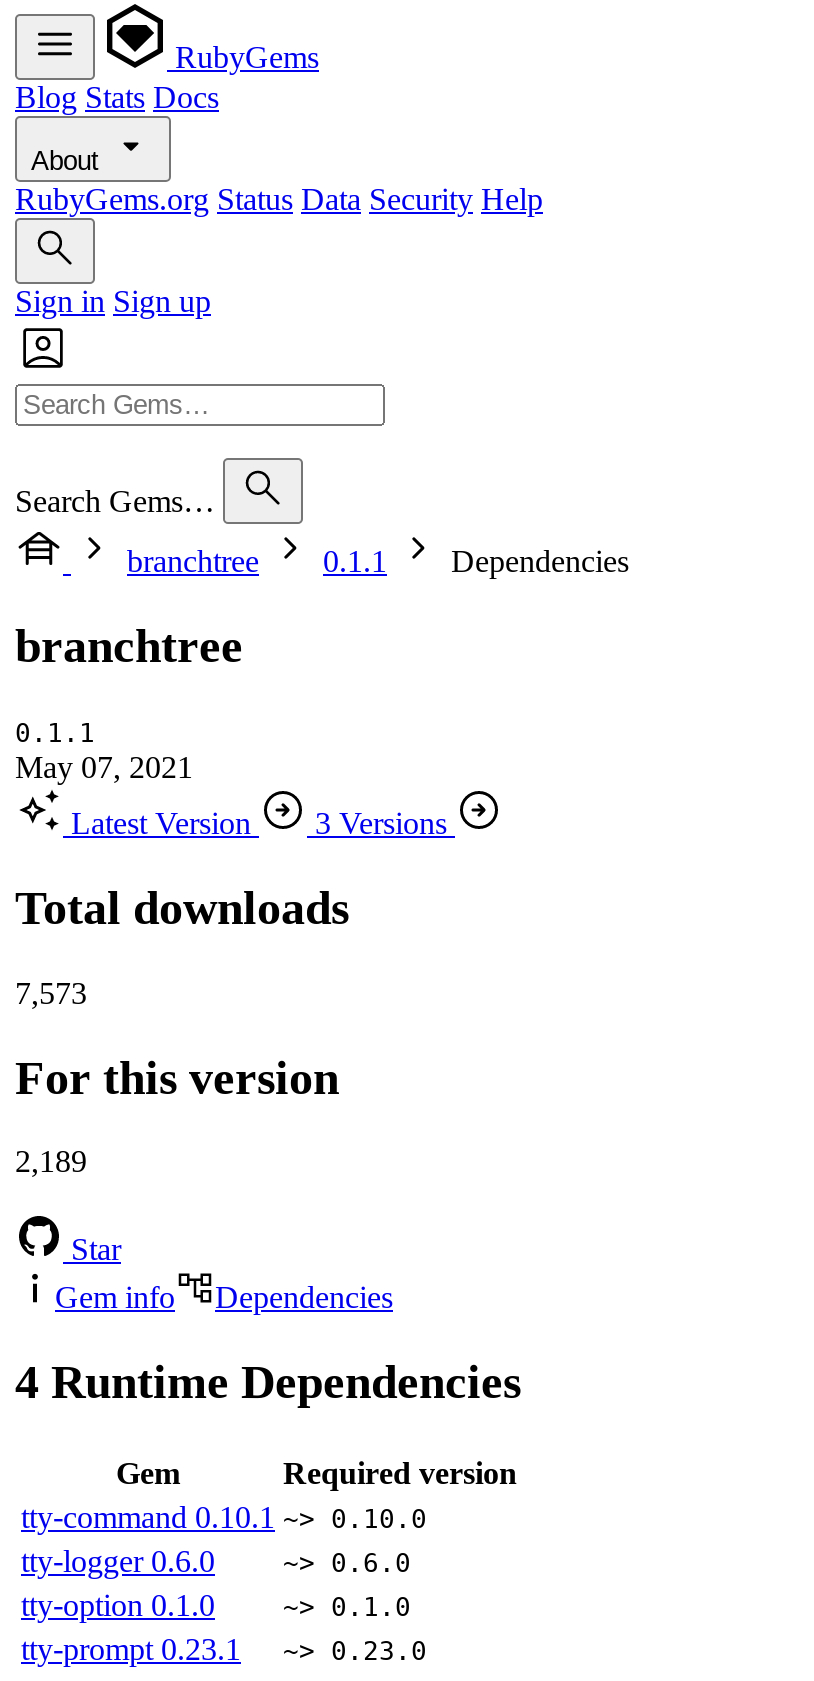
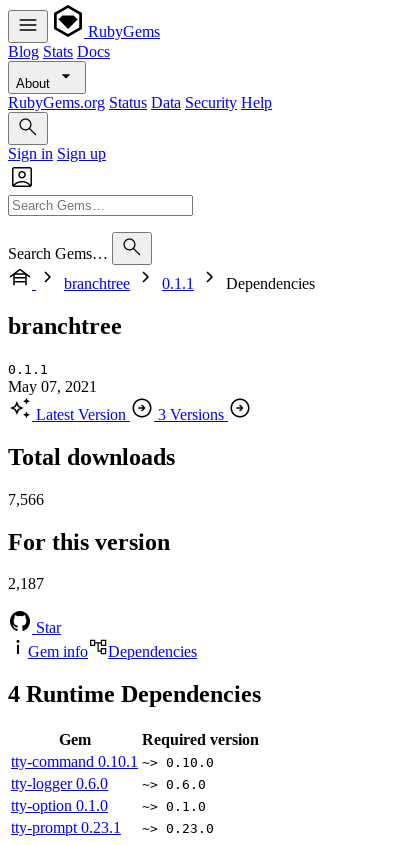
[15,975,87,1009] 7,573 -> [8,491,44,508] 7,566
[15,1145,87,1179] 2,189 -> [8,575,44,592] 2,187

